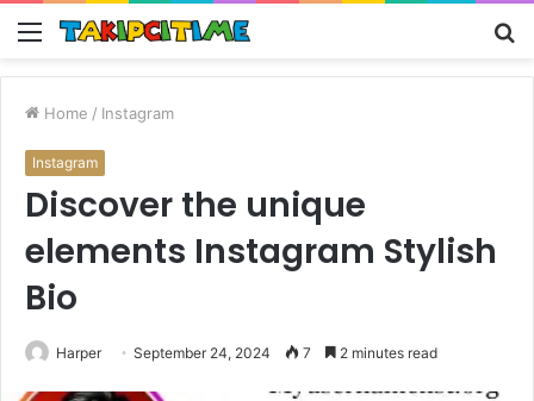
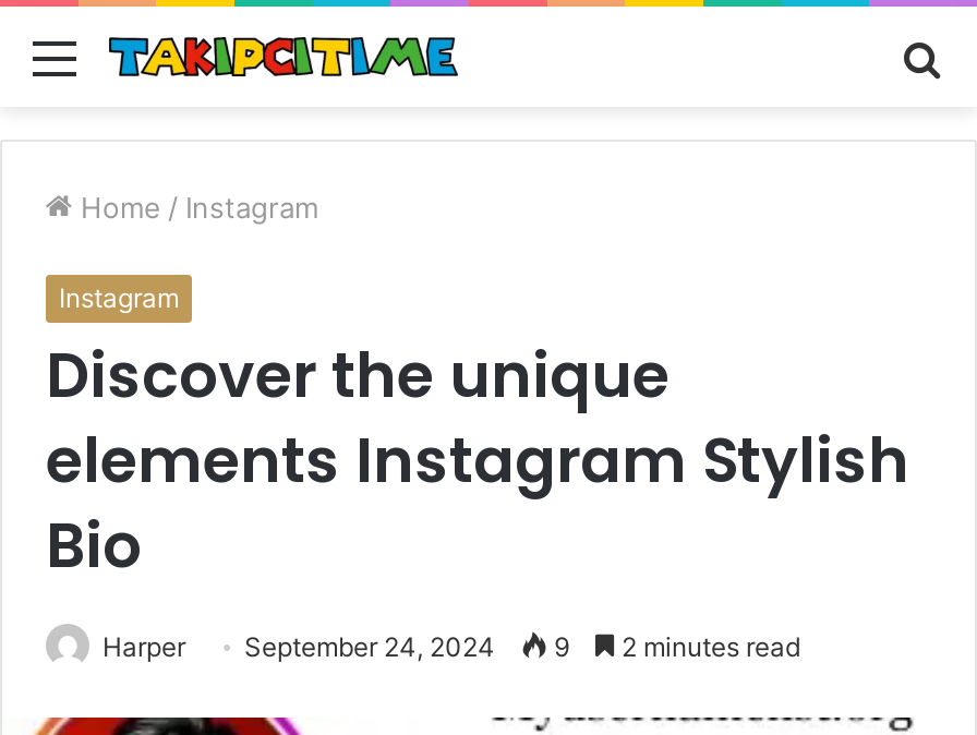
[56,344,437,362] Harper September 24, 2024 7 2 minutes read -> [102,631,800,664] Harper September 24, 2024 9 2 minutes read

